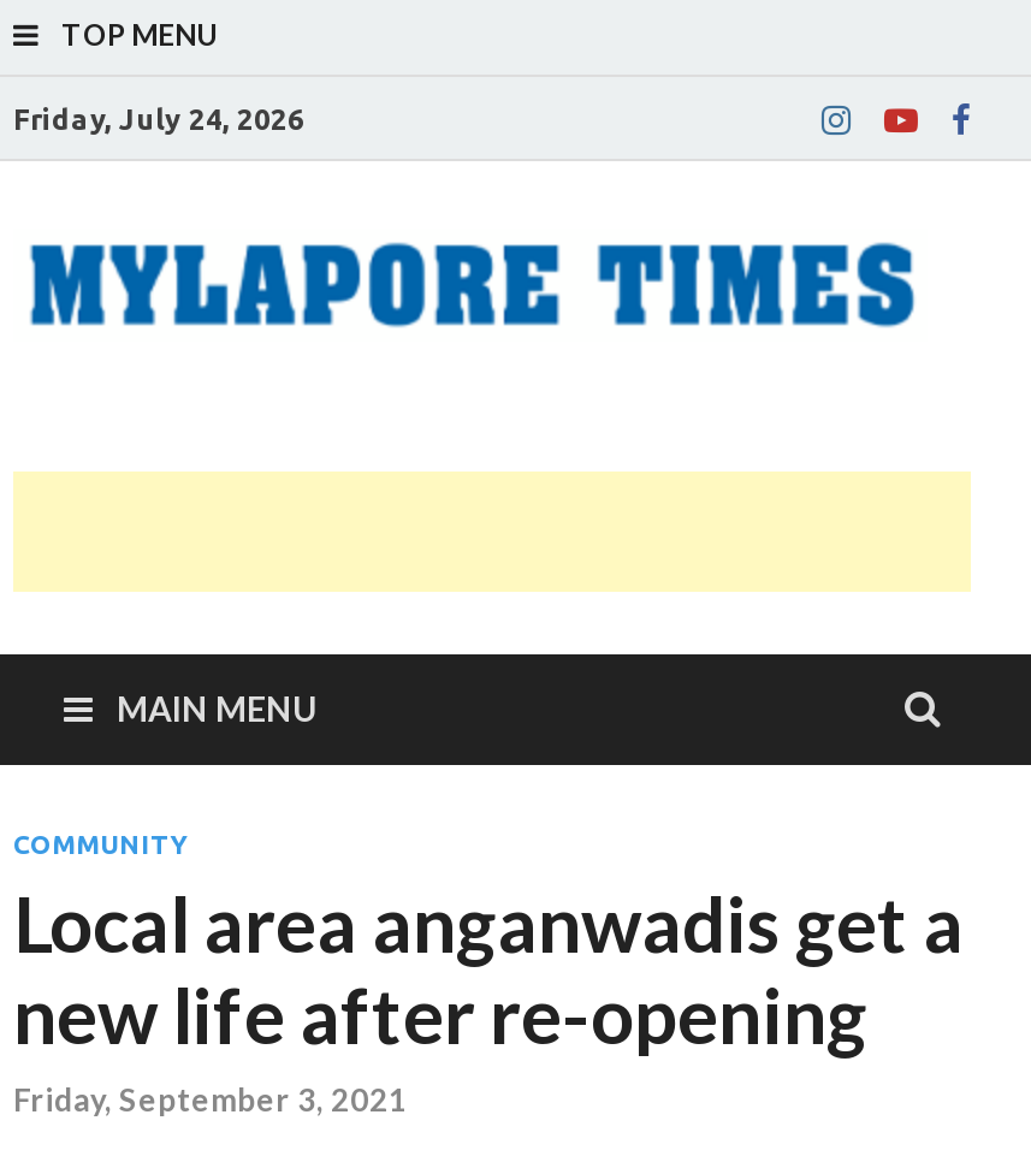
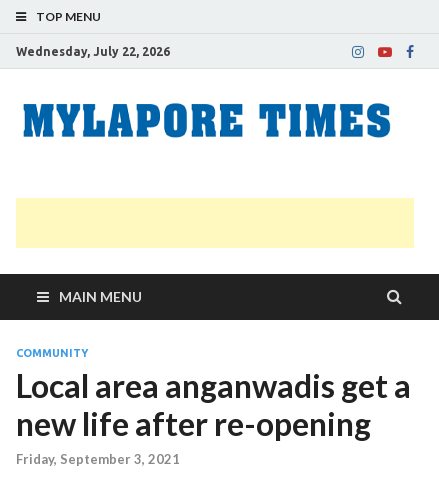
[13,102,304,134] Friday, July 24, 2026 -> [16,44,170,57] Wednesday, July 22, 2026

